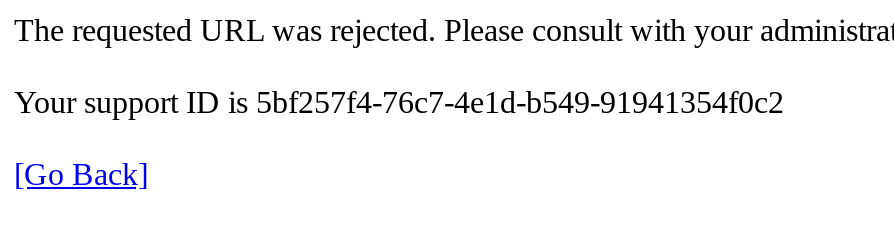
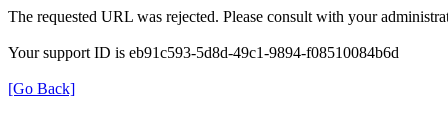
[14,85,784,119] Your support ID is 5bf257f4-76c7-4e1d-b549-91941354f0c2 -> [8,44,399,61] Your support ID is eb91c593-5d8d-49c1-9894-f08510084b6d

